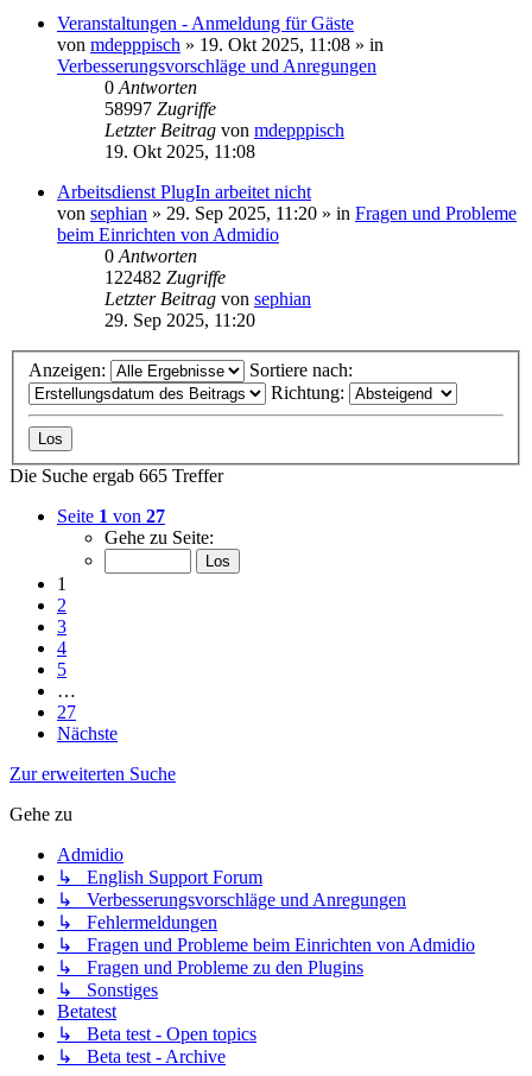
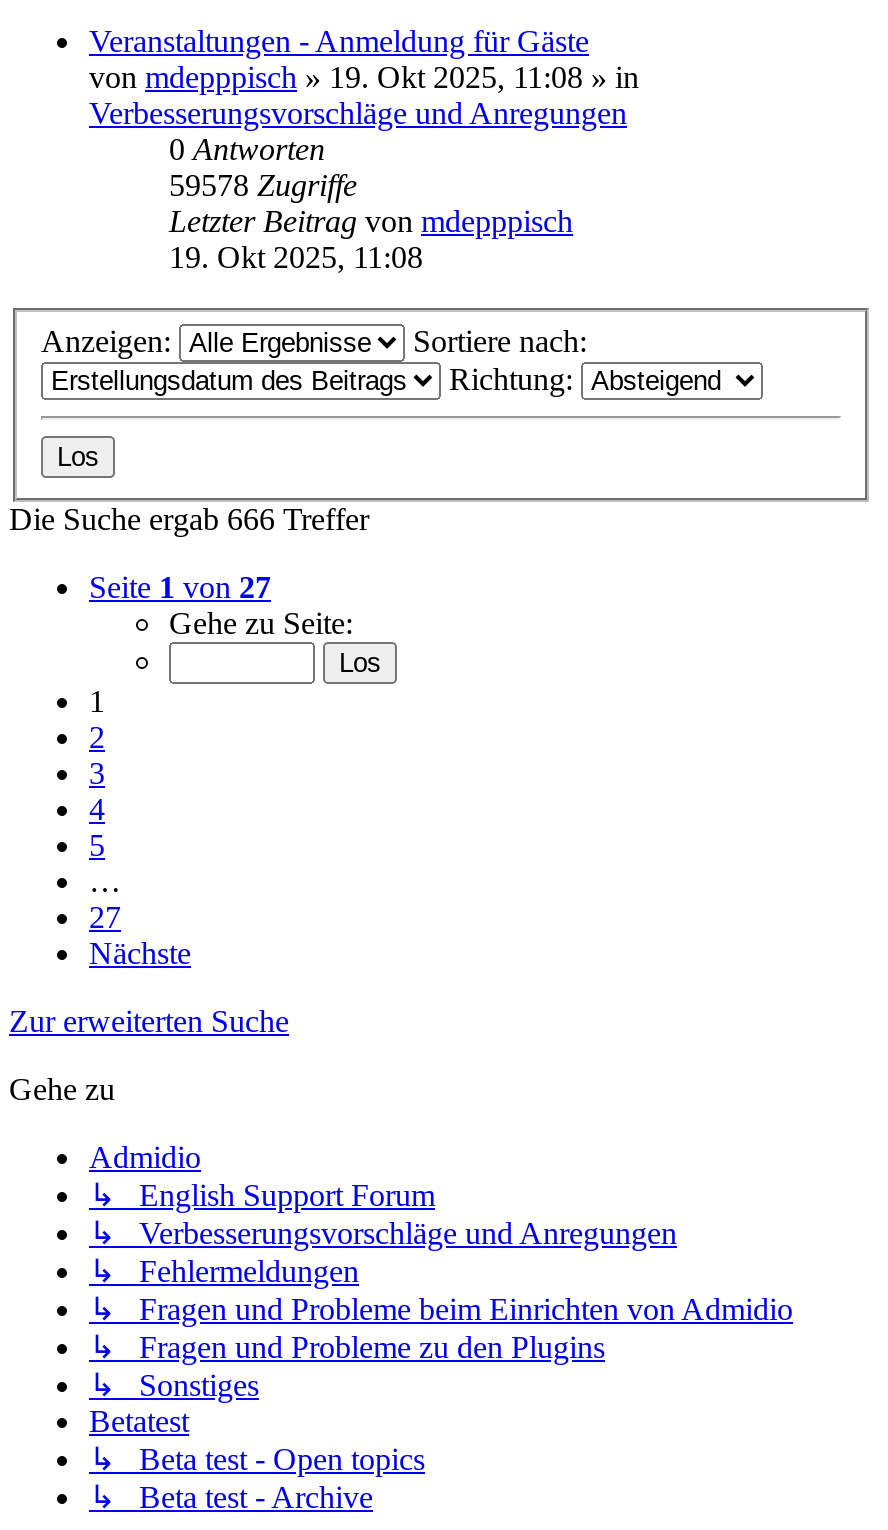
[104,99,216,119] 58997 Zugriffe -> [169,168,357,202] 59578 Zugriffe
[57,182,517,330] Arbeitsdienst PlugIn arbeitet nicht | von sephian» 29. Sep 2025, 11:20» in Fragen und Probleme | beim Einrichten von Admidio | 0 Antworten | 122482 Zugriffe | Letzter Beitrag von sephian | 29. Sep 2025, 11:20 -> none
[9,465,223,485] Die Suche ergab 665 Treffer -> [9,501,369,535] Die Suche ergab 666 Treffer

